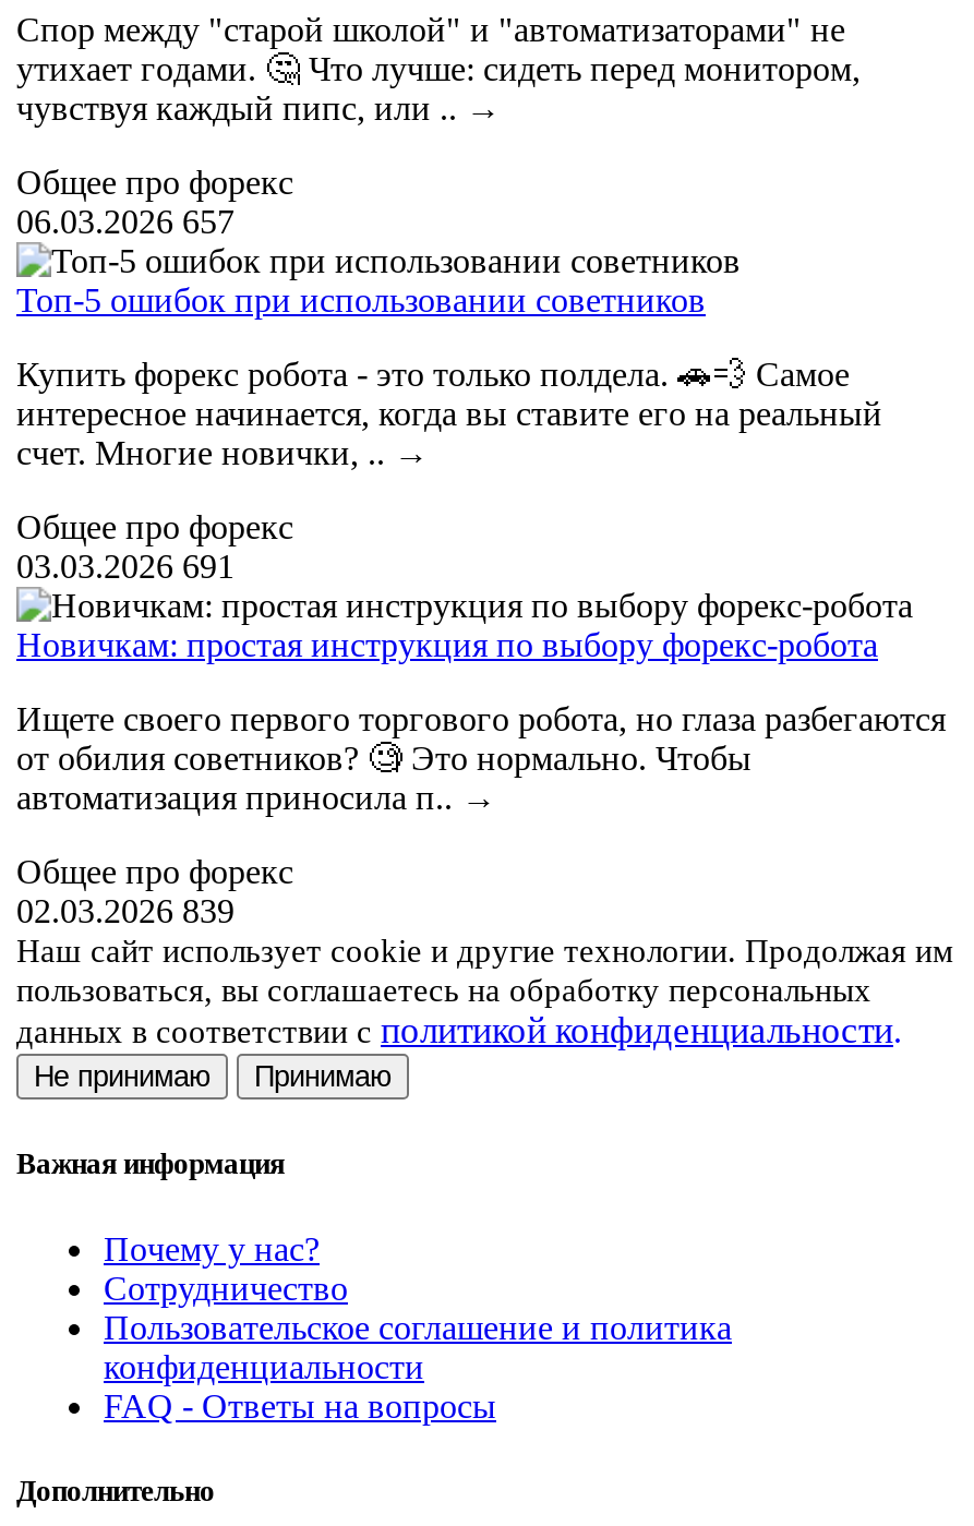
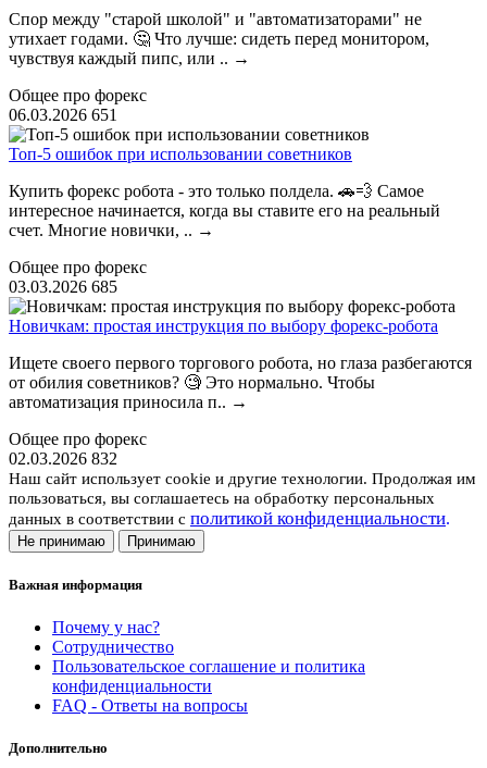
[16,203,235,240] 06.03.2026 657 -> [9,105,117,124] 06.03.2026 651
[16,547,235,584] 03.03.2026 691 -> [9,277,117,296] 03.03.2026 685
[16,892,235,929] 02.03.2026 839 -> [9,449,117,468] 02.03.2026 832

